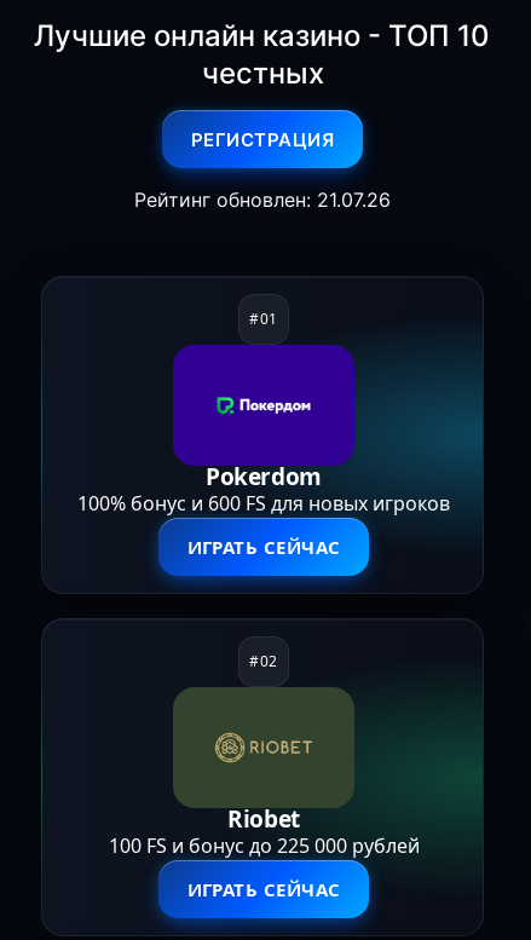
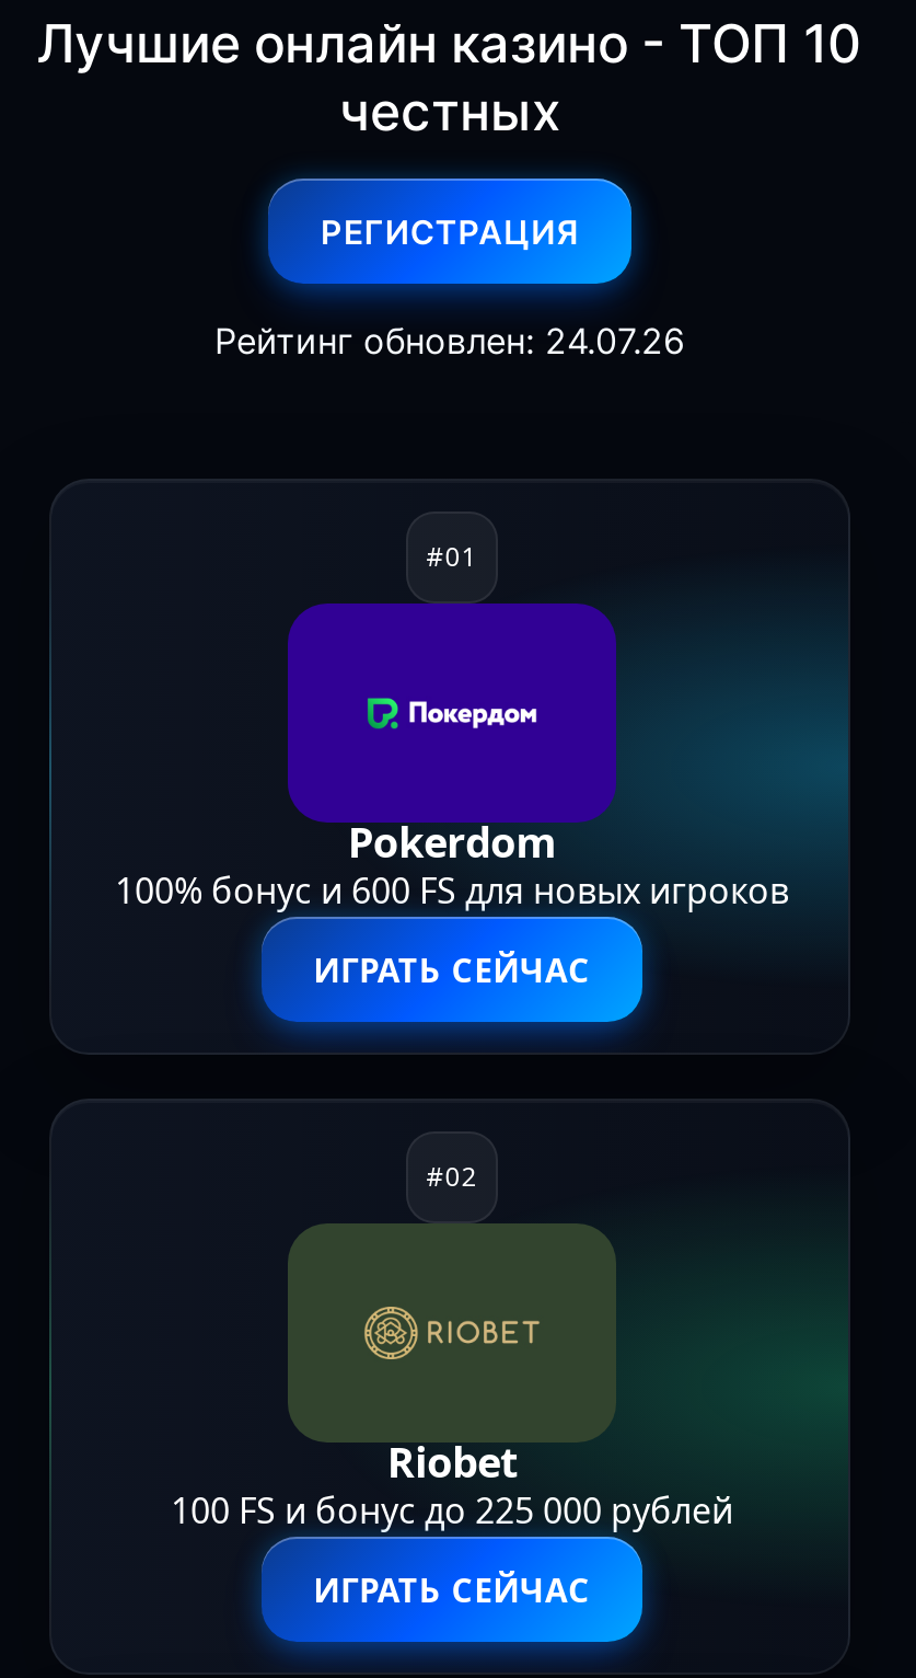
[134,188,391,212] Рейтинг обновлен: 21.07.26 -> [214,319,685,363] Рейтинг обновлен: 24.07.26

